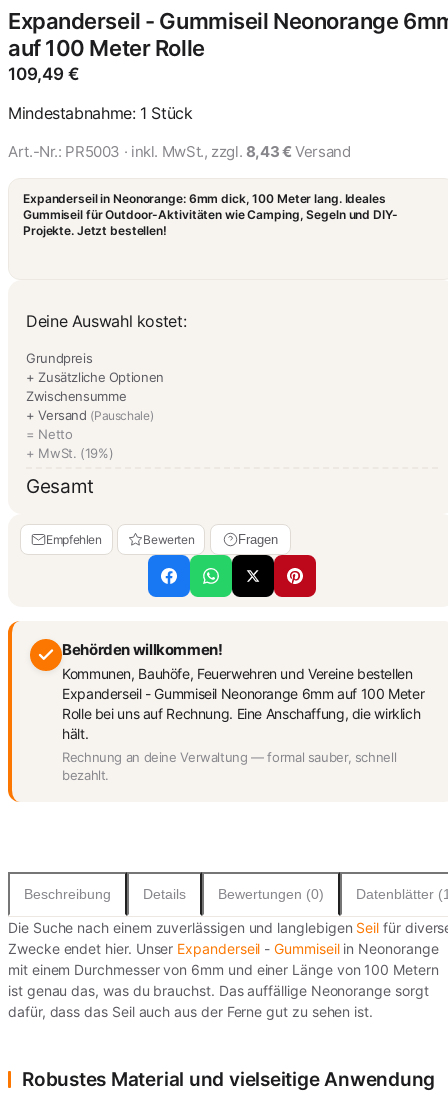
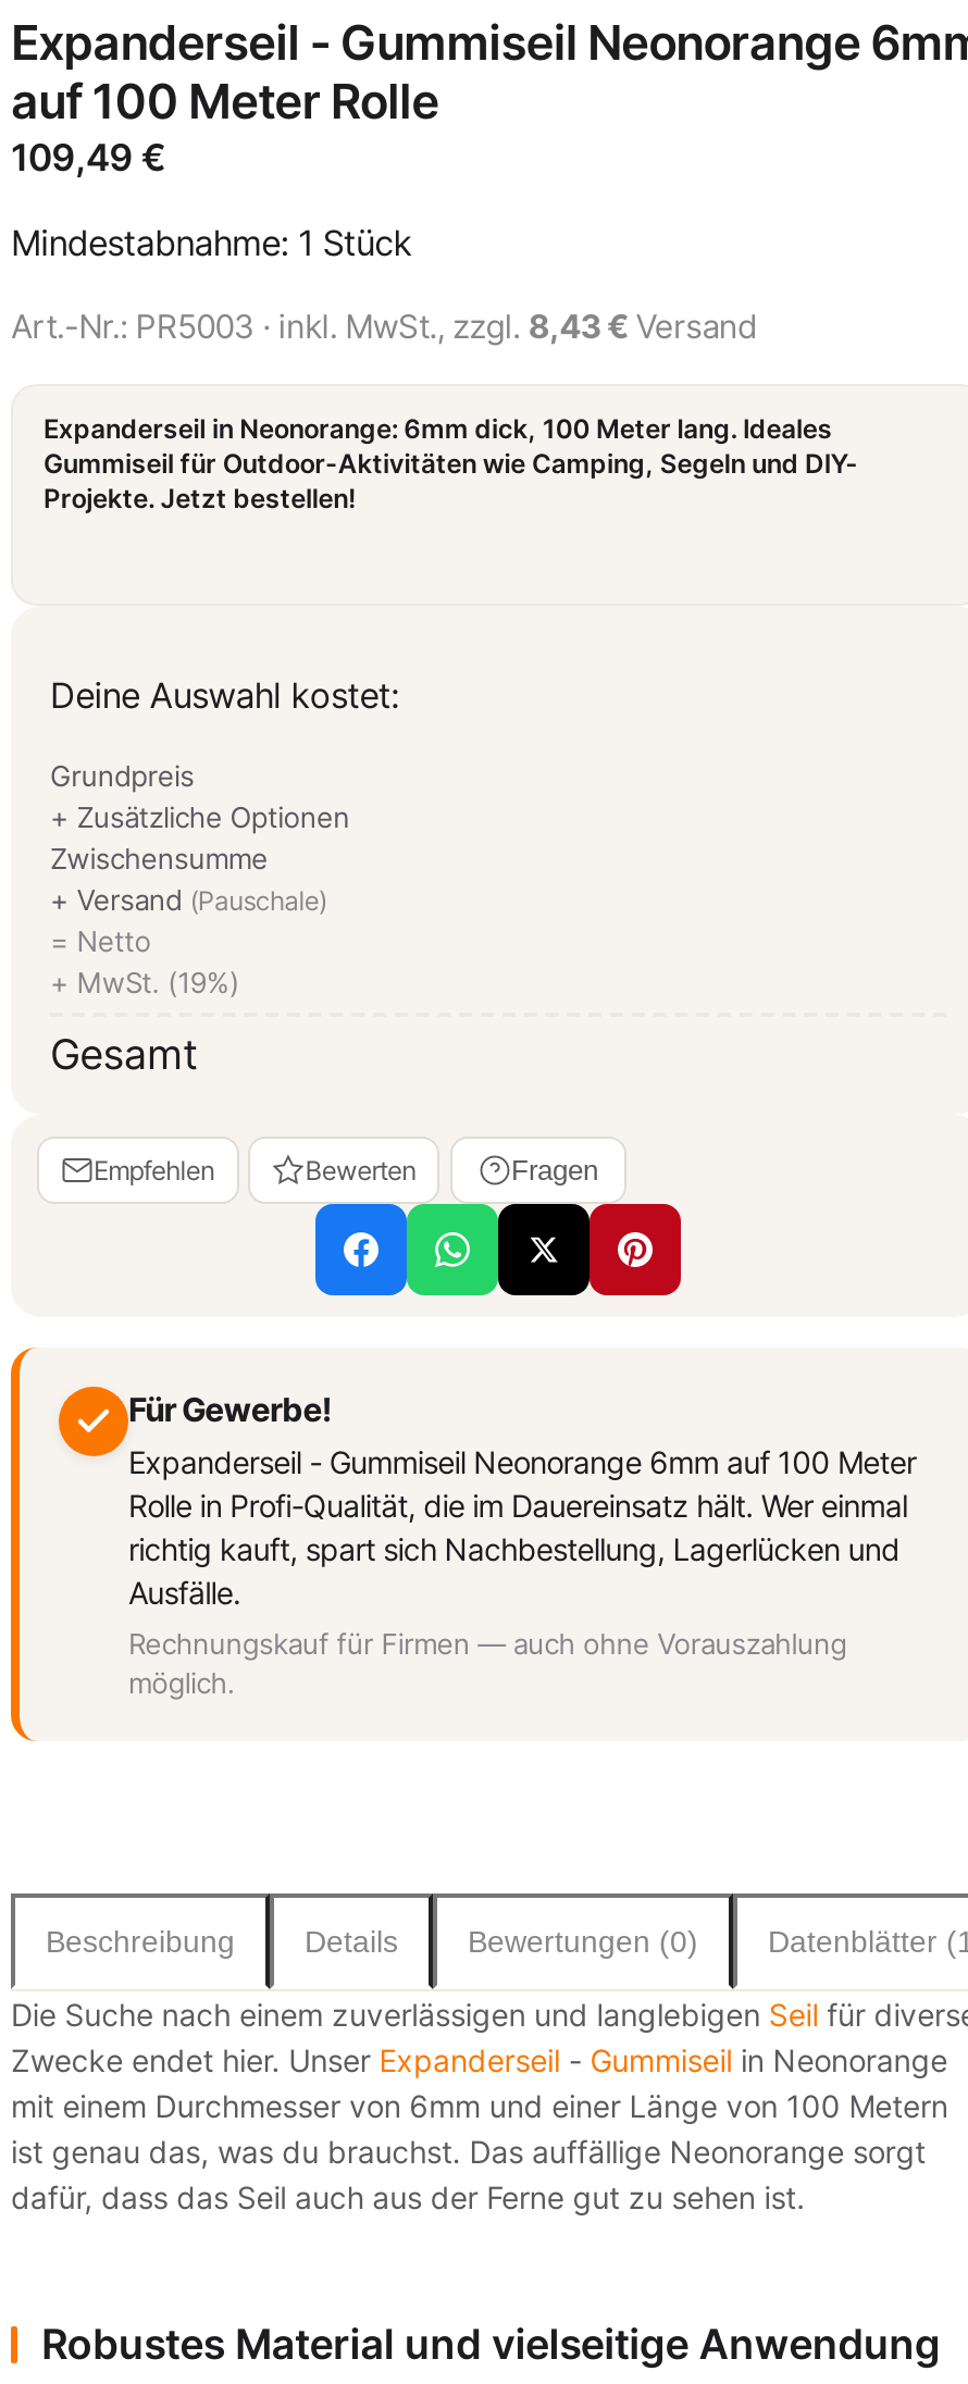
[62,640,413,682] Behörden willkommen! | Kommunen, Bauhöfe, Feuerwehren und Vereine bestellen -> [128,1389,332,1430] Für Gewerbe!
moved [62,685,424,702] -> [128,1443,916,1480]: Expanderseil - Gummiseil Neonorange 6mm auf 100 Meter
[62,705,420,783] Rolle bei uns auf Rechnung. Eine Anschaffung, die wirklich | hält. | Rechnung an deine Verwaltung — formal sauber, schnell | bezahlt. -> [128,1487,908,1700] Rolle in Profi-Qualität, die im Dauereinsatz hält. Wer einmal | richtig kauft, spart sich Nachbestellung, Lagerlücken und | Ausfälle. | Rechnungskauf für Firmen — auch ohne Vorauszahlung | möglich.

